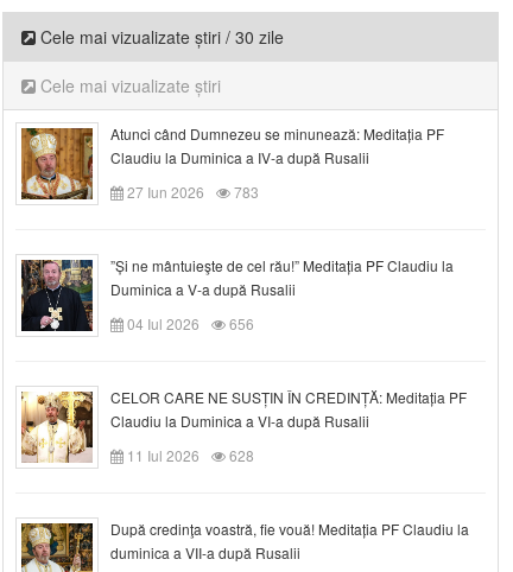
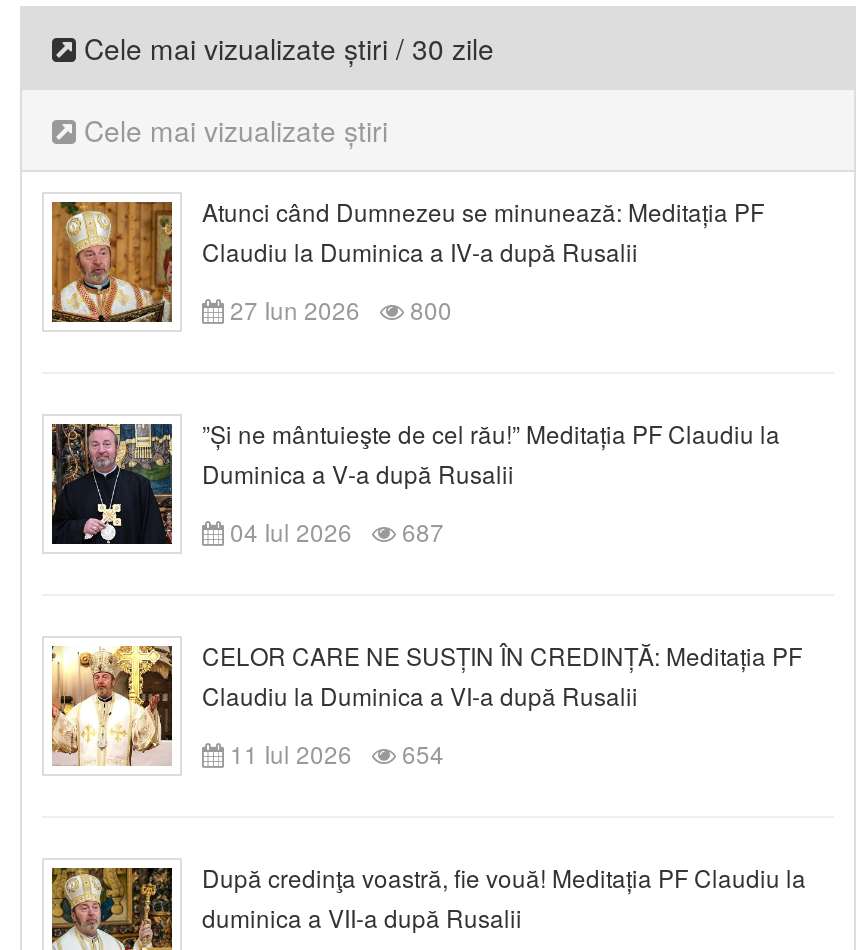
[123,182,259,202] 27 Iun 2026 783 -> [224,293,452,327] 27 Iun 2026 800
[123,314,254,334] 04 Iul 2026 656 -> [224,515,444,549] 04 Iul 2026 687
[123,445,254,466] 11 Iul 2026 628 -> [224,737,444,771] 11 Iul 2026 654

